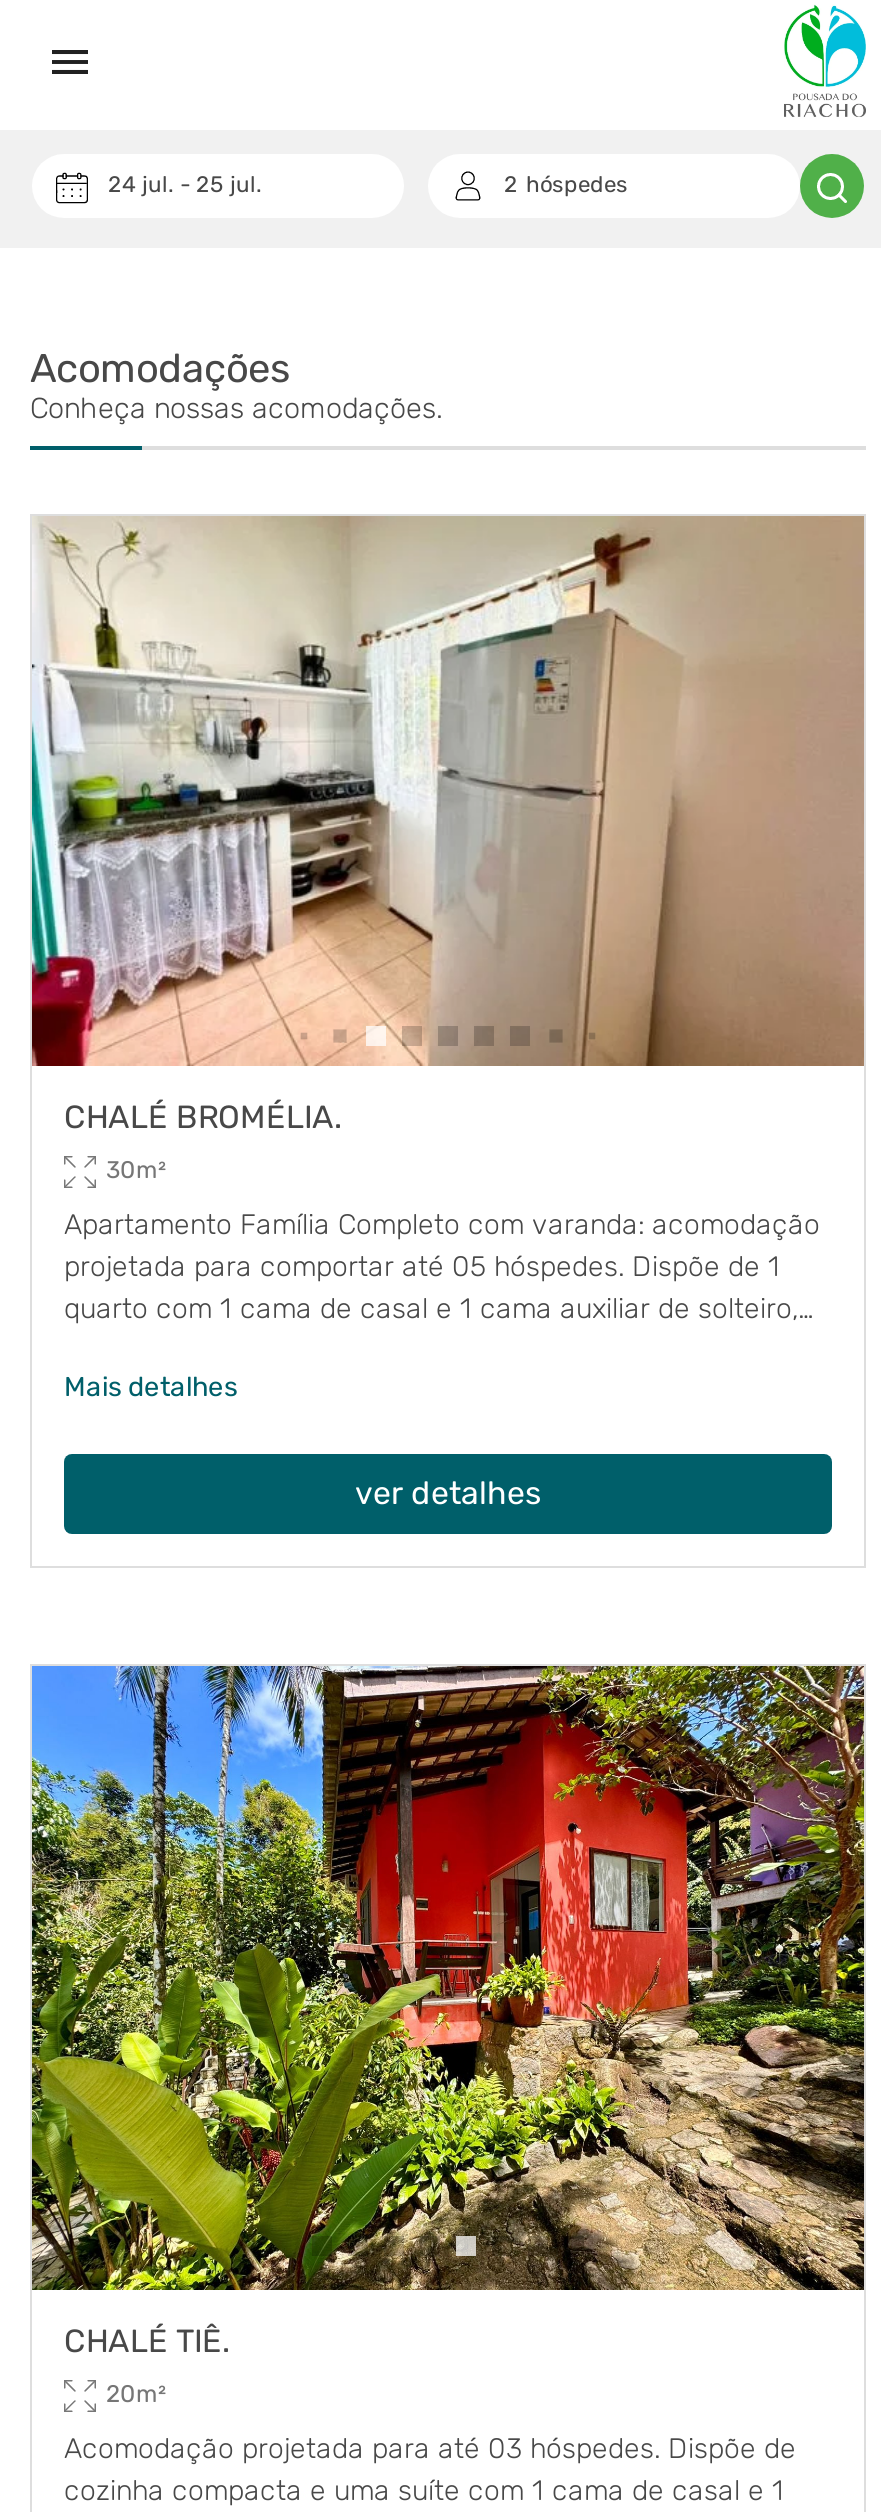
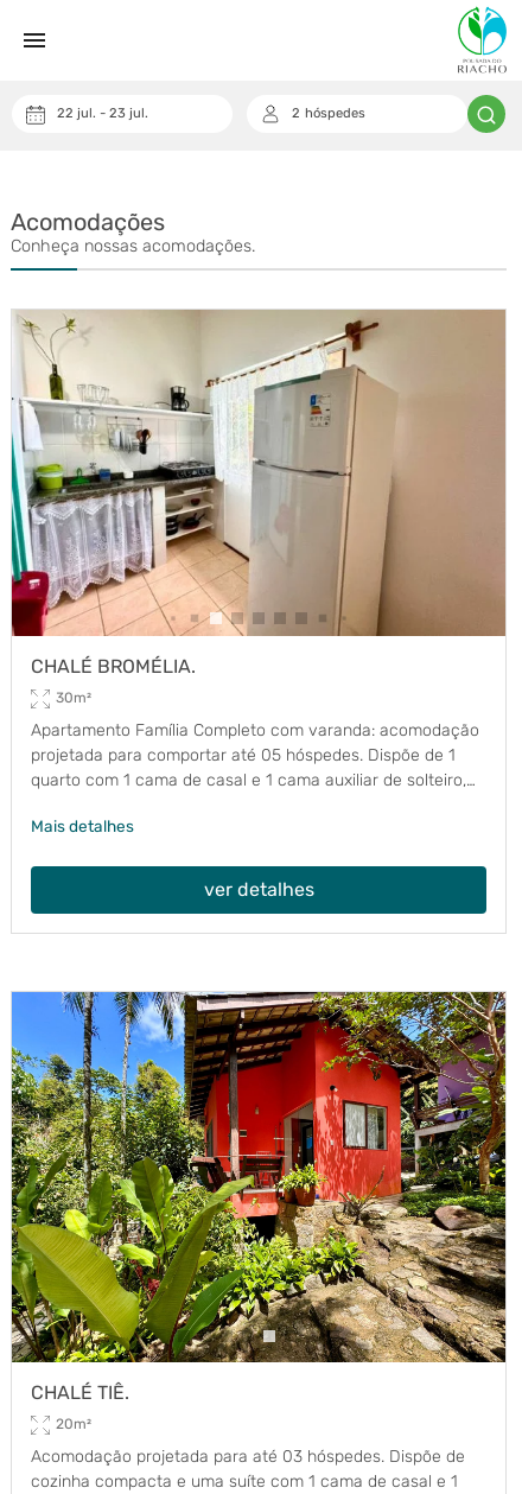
[108,172,262,198] 24 jul. - 25 jul. -> [57,106,148,121] 22 jul. - 23 jul.

